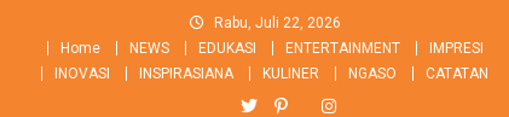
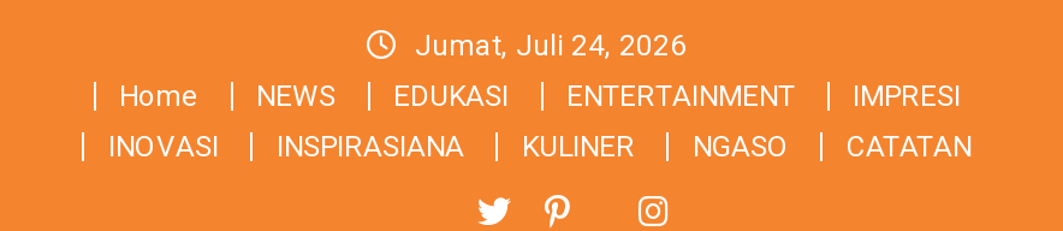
[213,14,340,31] Rabu, Juli 22, 2026 -> [415,29,687,63] Jumat, Juli 24, 2026

